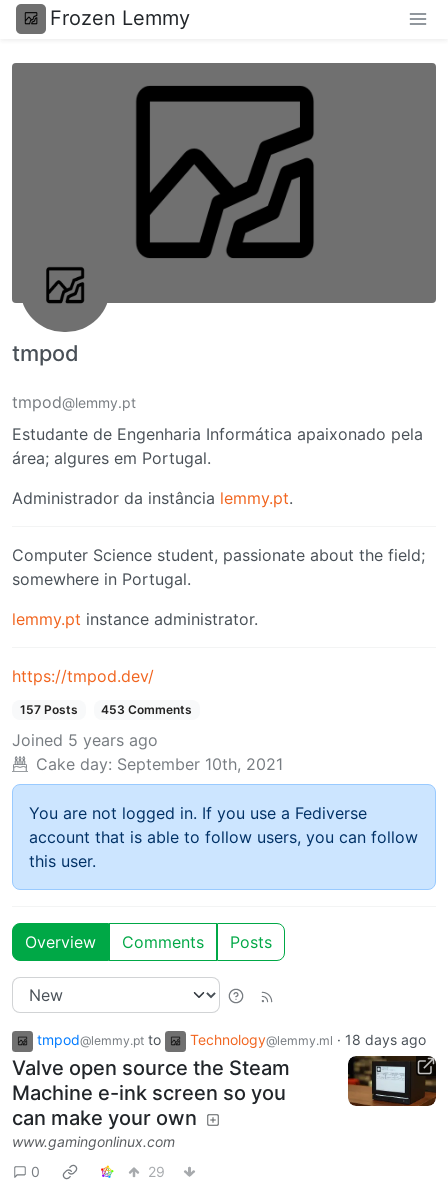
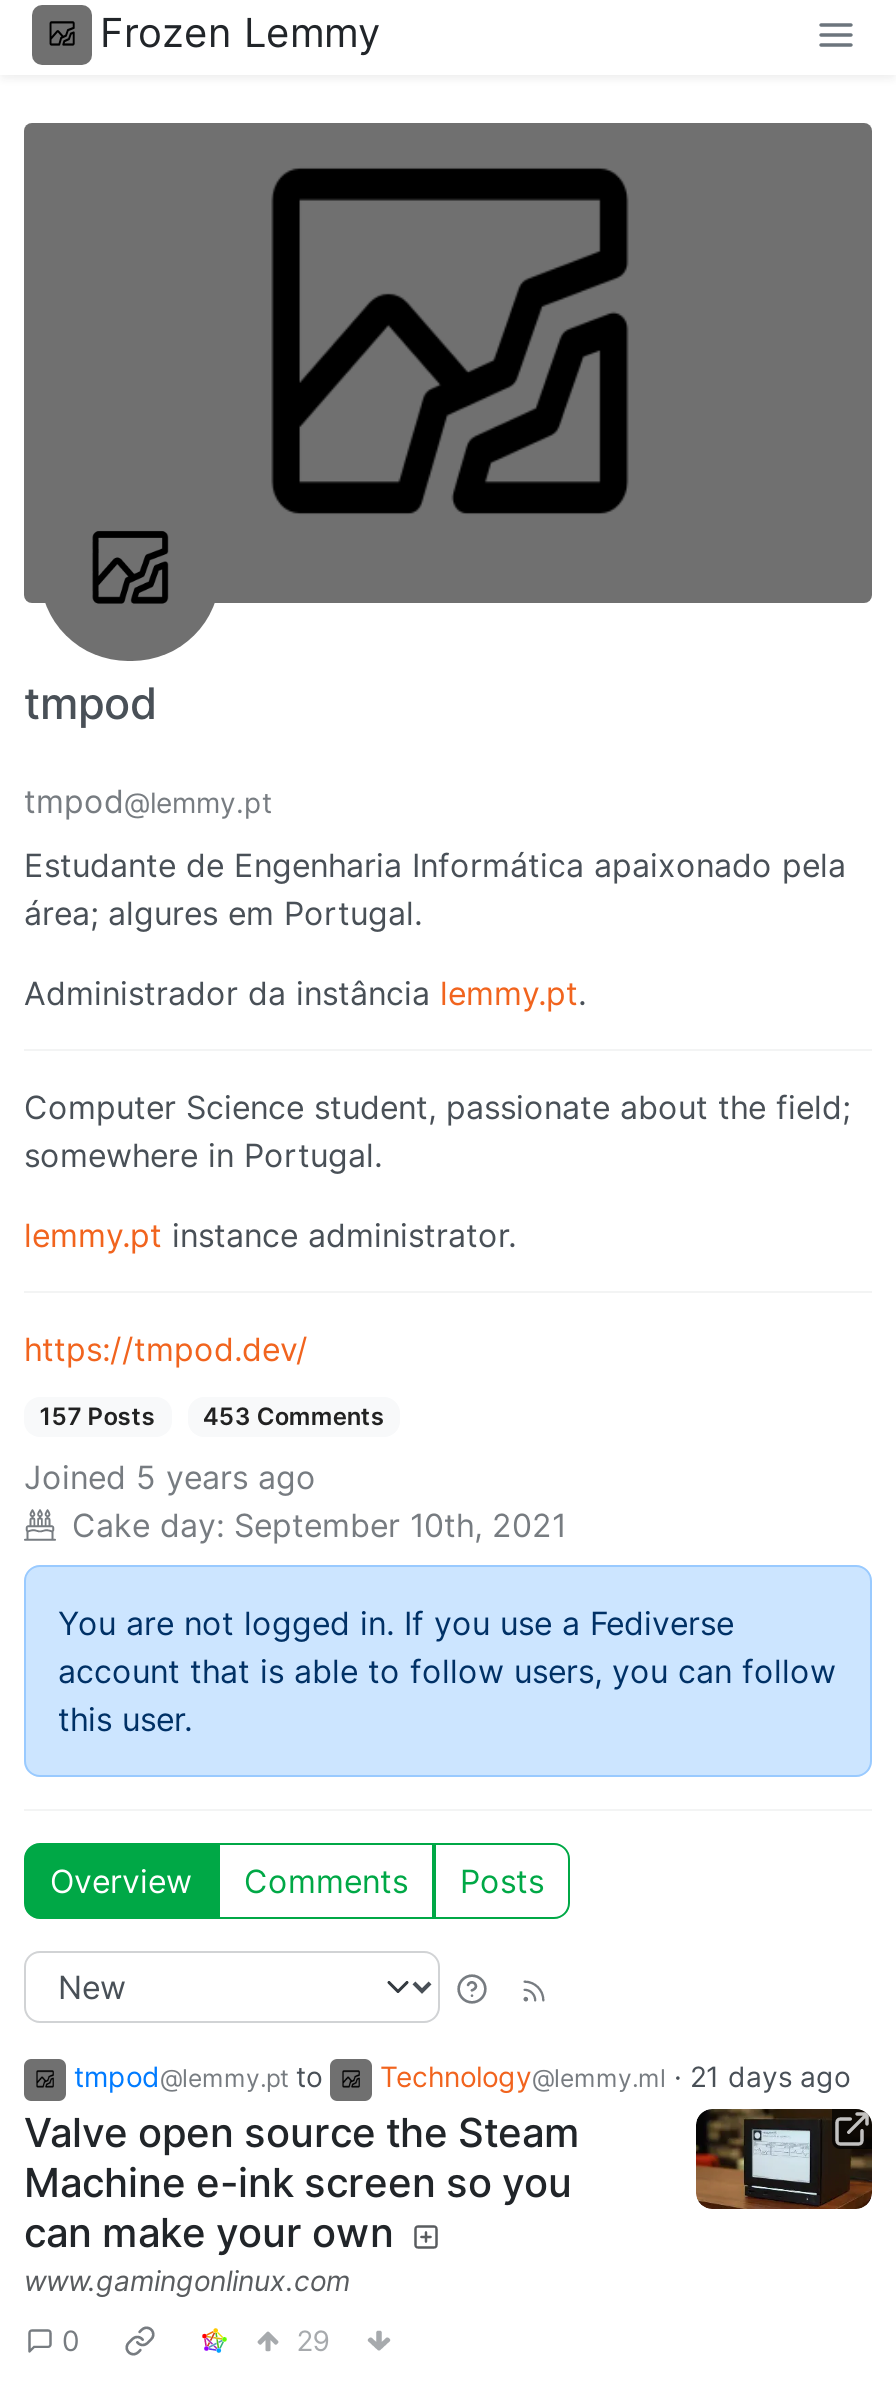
[190,1031,426,1048] Technology@lemmy.ml · 18 days ago -> [380,2060,850,2094] Technology@lemmy.ml · 21 days ago

